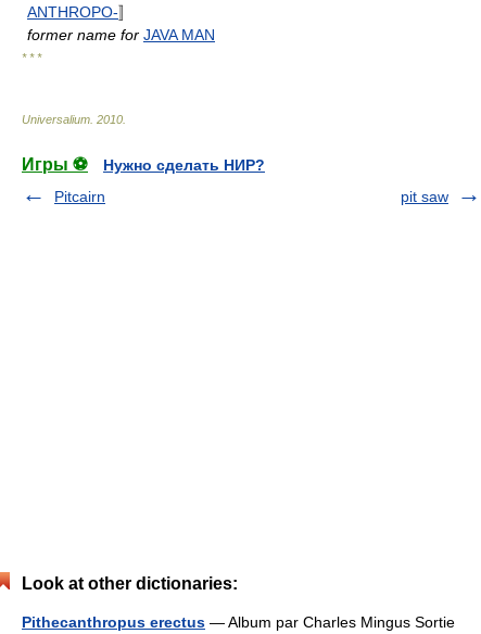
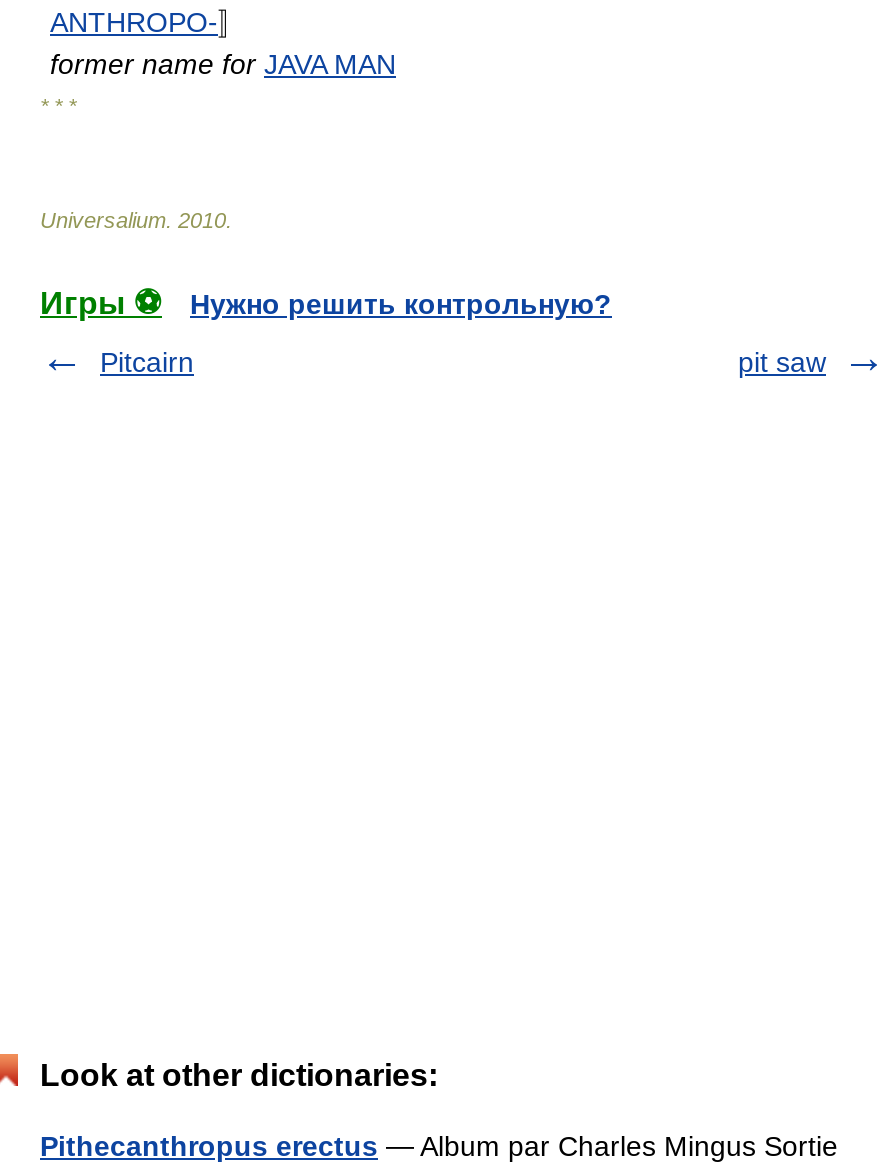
[103,156,265,174] Нужно сделать НИР? -> [190,288,612,320] Нужно решить контрольную?

